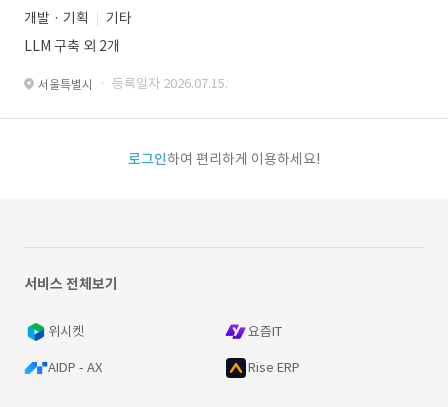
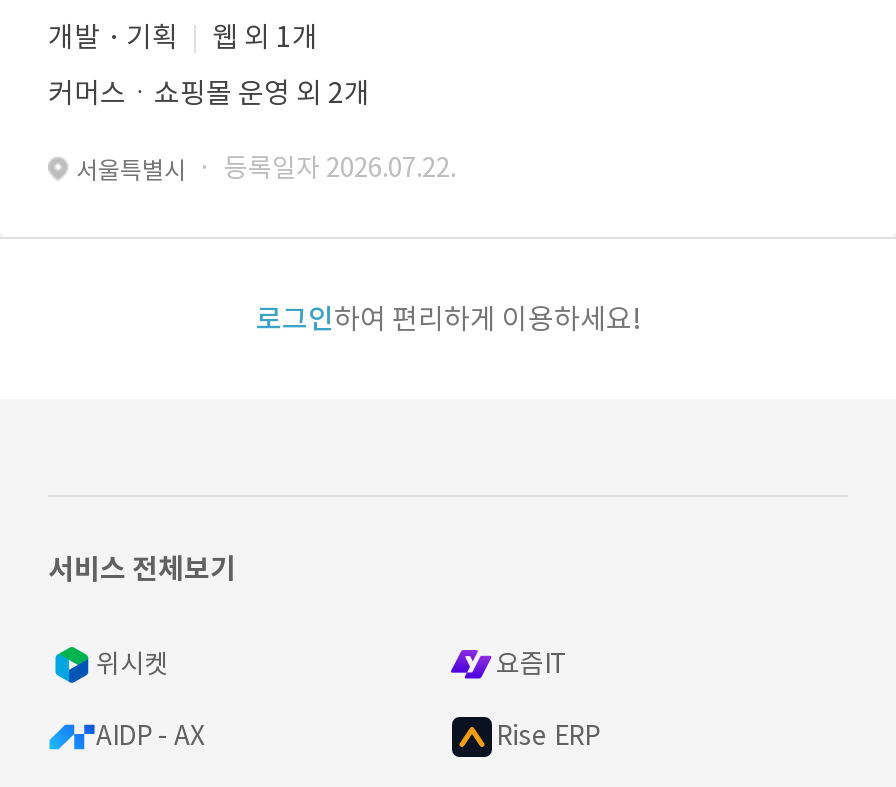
[106,9,132,27] 기타 -> [212,19,318,55] 웹 외 1개
[24,37,120,55] LLM 구축 외 2개 -> [48,75,370,111] 커머스ㆍ쇼핑몰 운영 외 2개
[38,75,228,92] 서울특별시 · 등록일자 2026.07.15. -> [76,151,456,185] 서울특별시 · 등록일자 2026.07.22.

